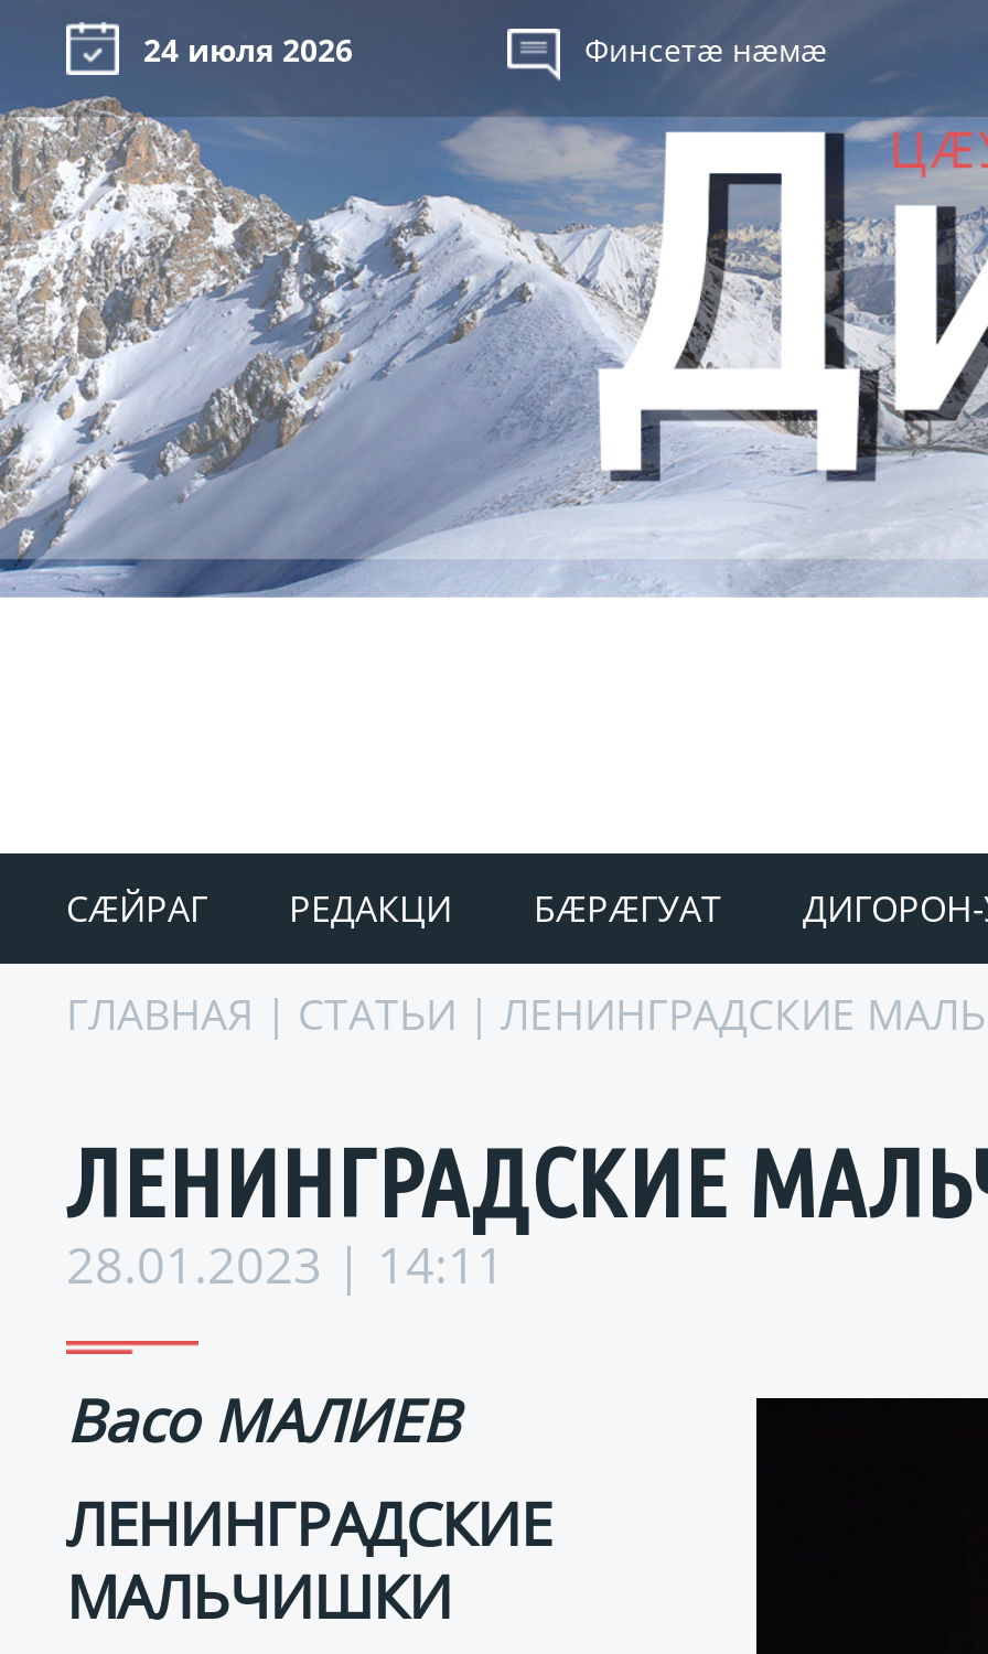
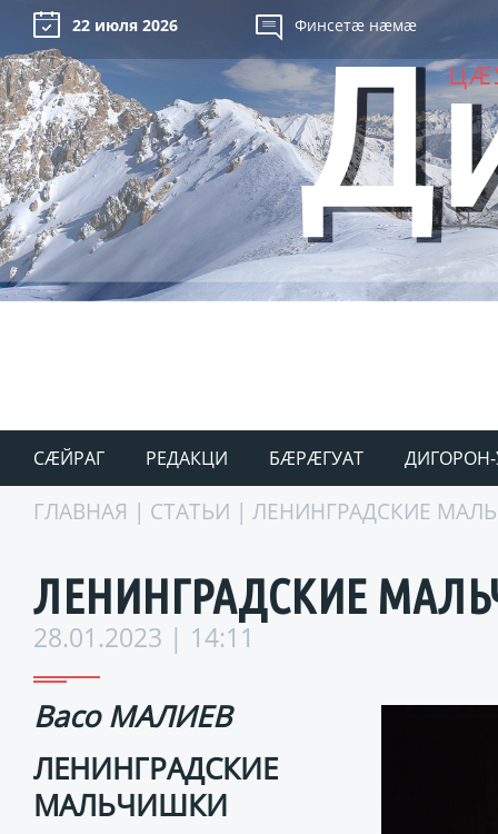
[143,29,353,71] 24 июля 2026 -> [72,14,178,36] 22 июля 2026

